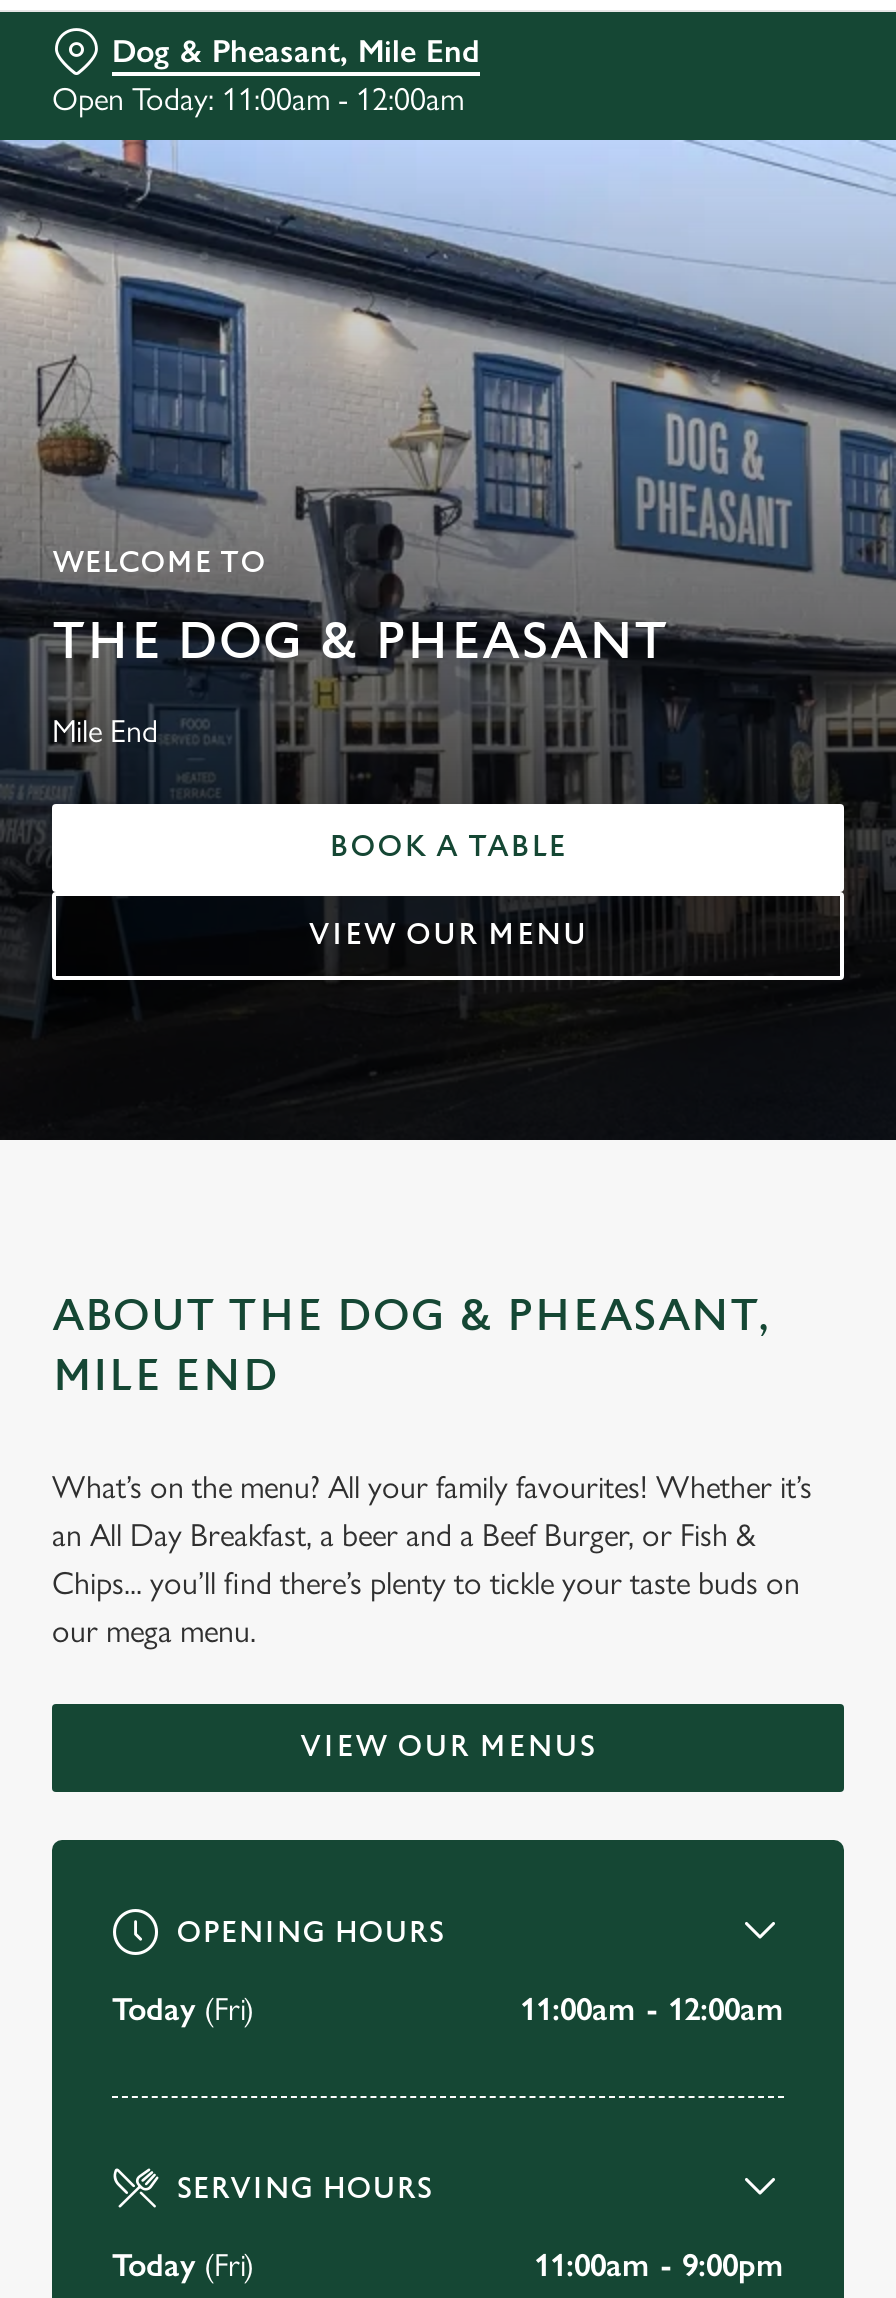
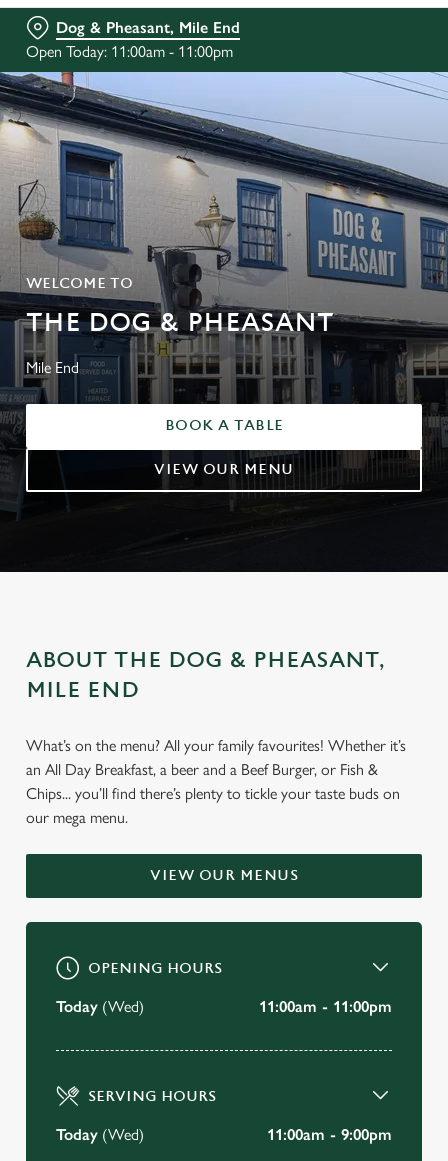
[52,80,464,118] Open Today: 11:00am - 12:00am -> [26,42,233,61] Open Today: 11:00am - 11:00pm
[112,1990,254,2028] Today (Fri) -> [56,997,144,1016] Today (Wed)
[520,1990,784,2028] 11:00am - 12:00am -> [259,997,392,1016] 11:00am - 11:00pm
[112,2246,254,2284] Today (Fri) -> [56,1125,144,1144] Today (Wed)

